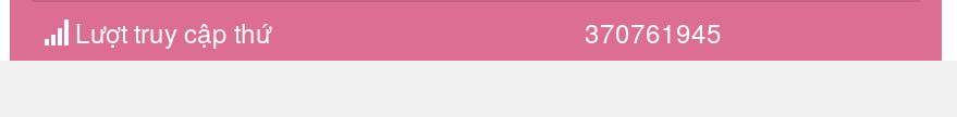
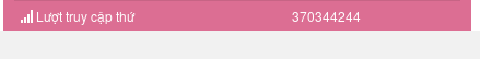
[585,13,722,50] 370761945 -> [292,7,361,25] 370344244

